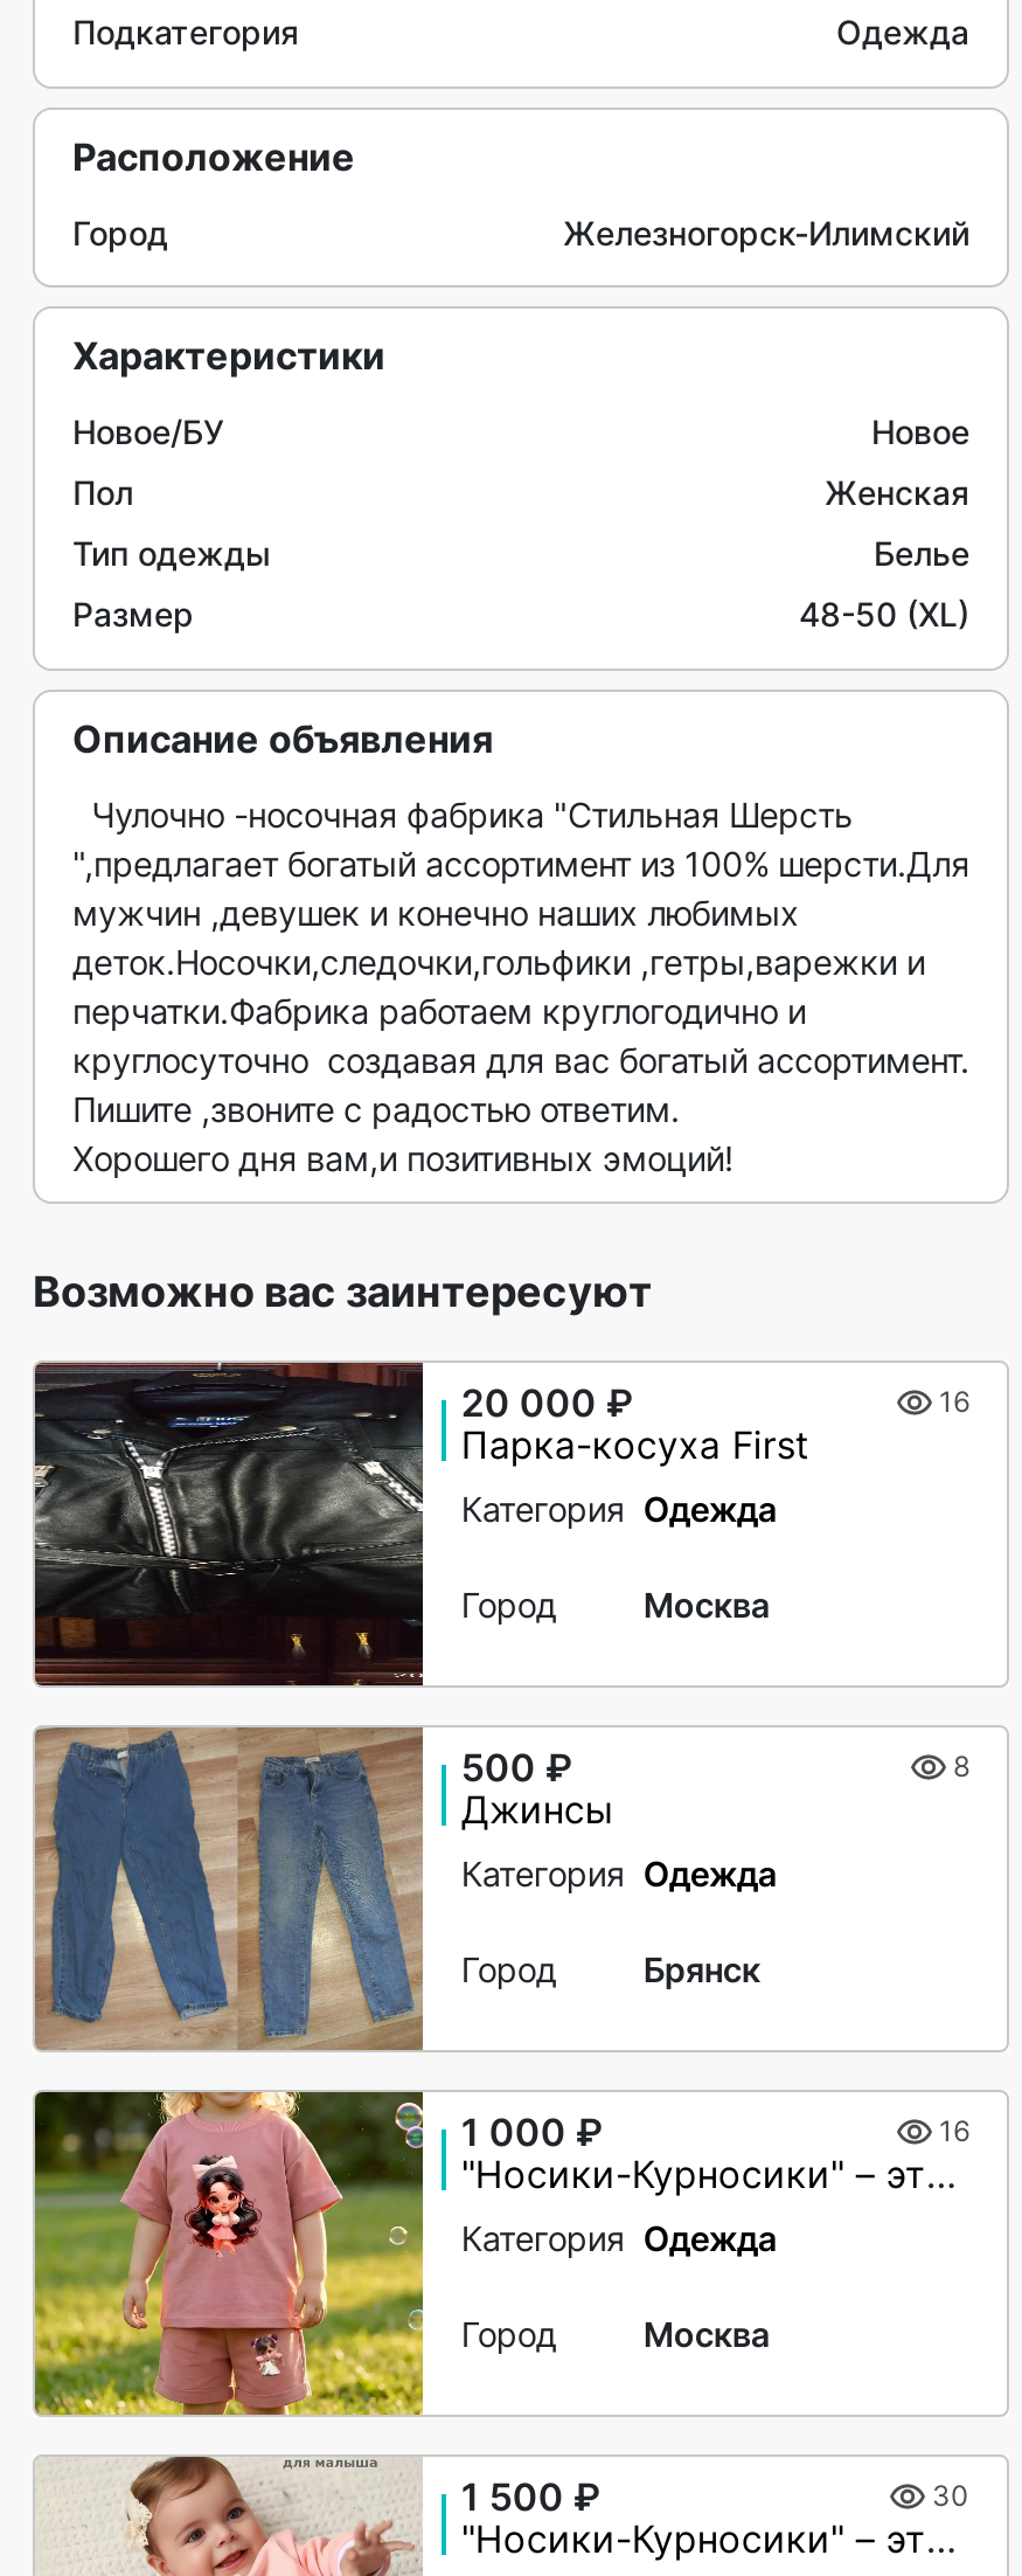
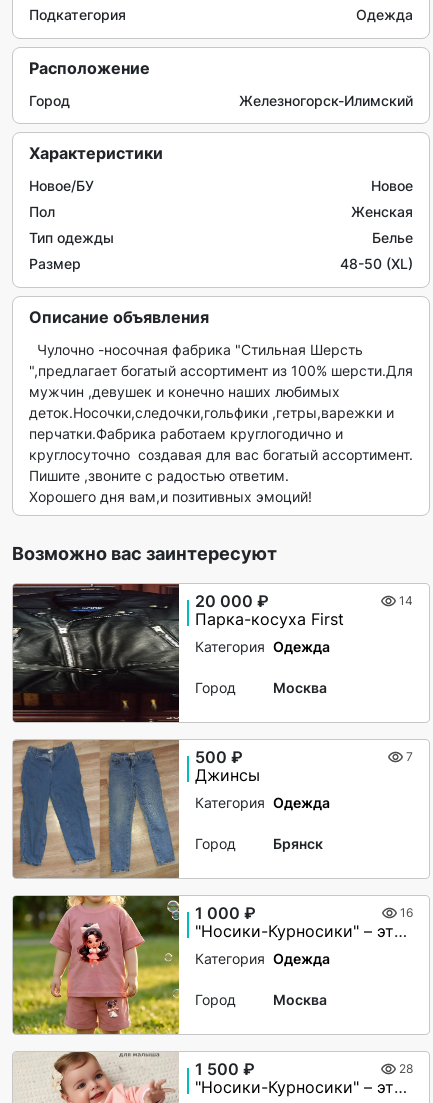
[932,1384,969,1419] 16 -> [396,593,413,608] 14
[946,1749,969,1784] 8 -> [403,749,413,764] 7
[925,2478,969,2513] 30 -> [396,1061,413,1076] 28

